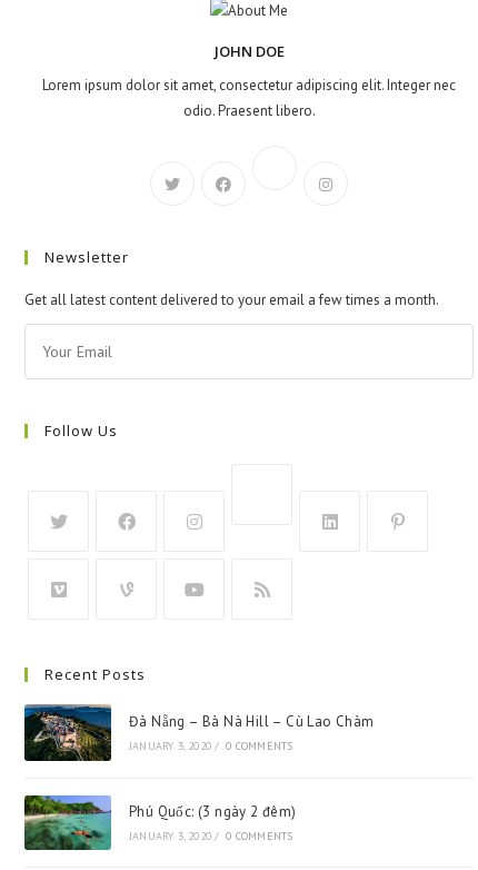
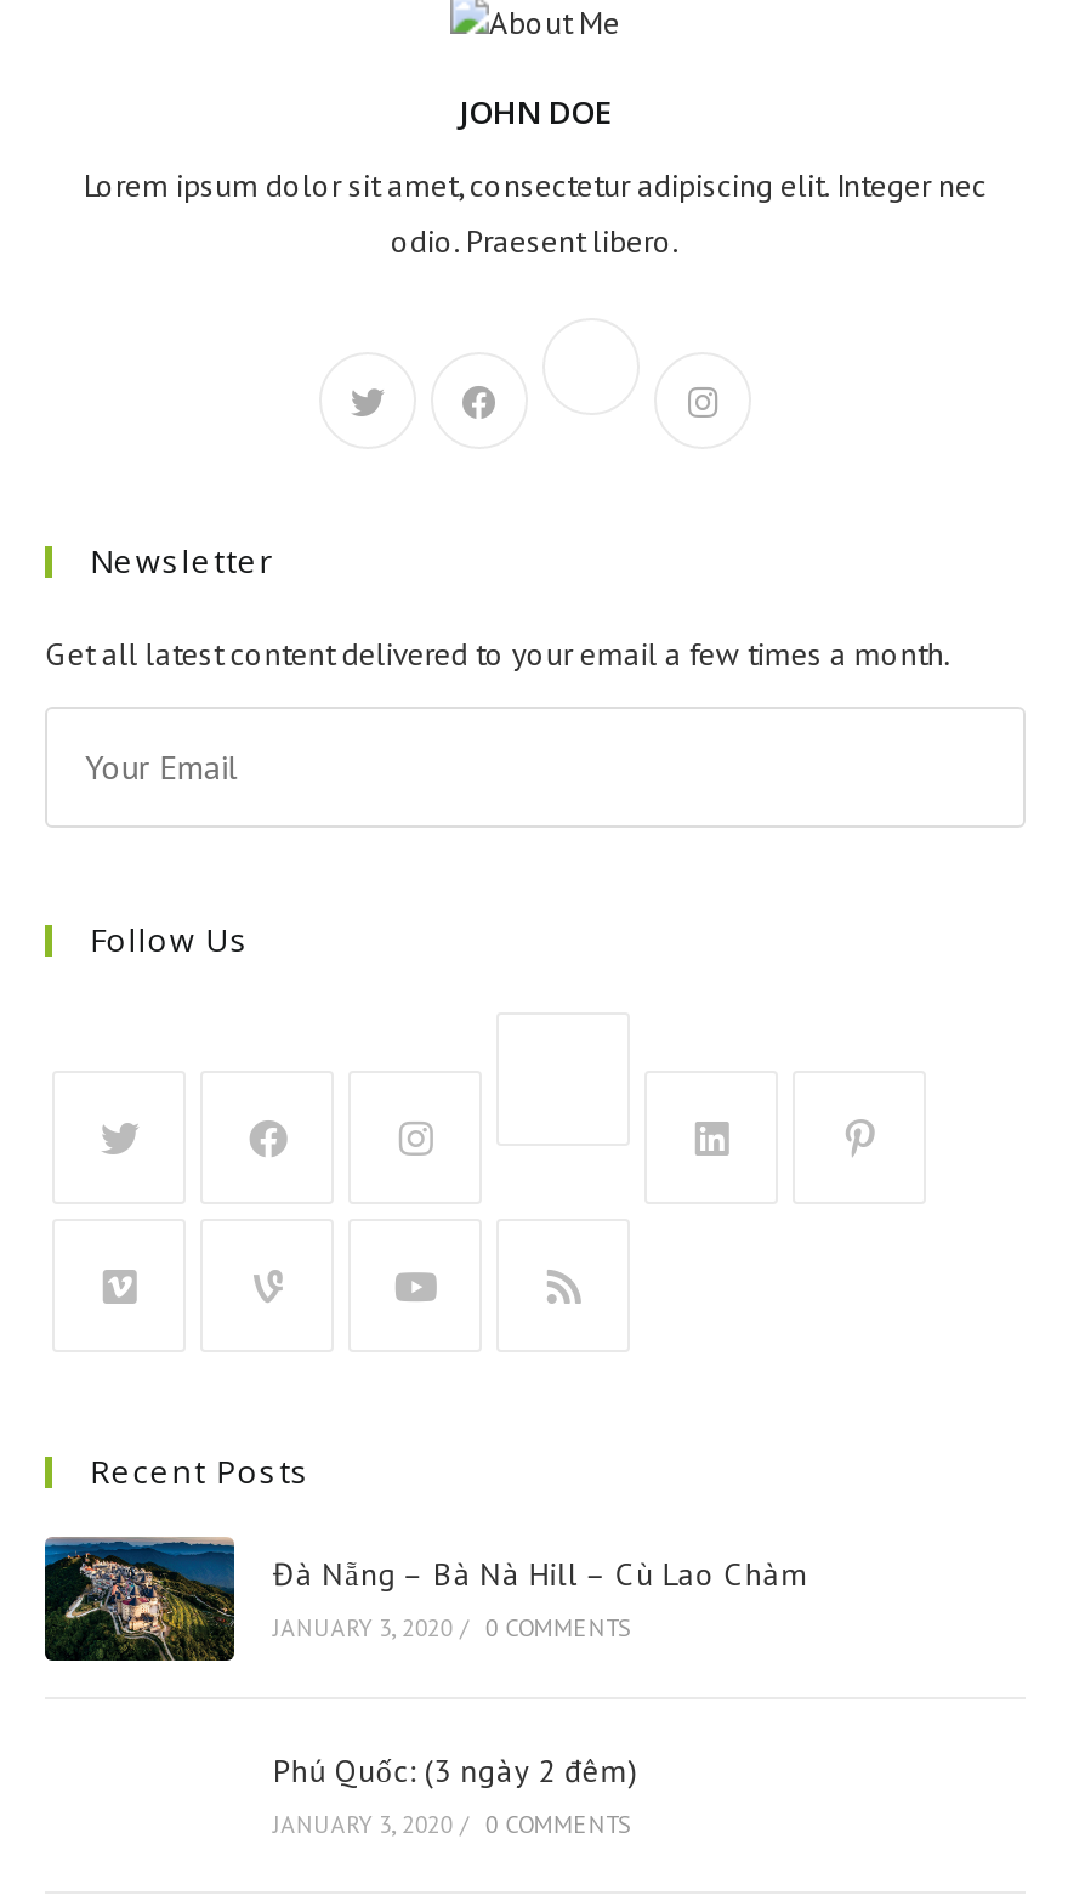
[23,794,112,851] [image] -> none

